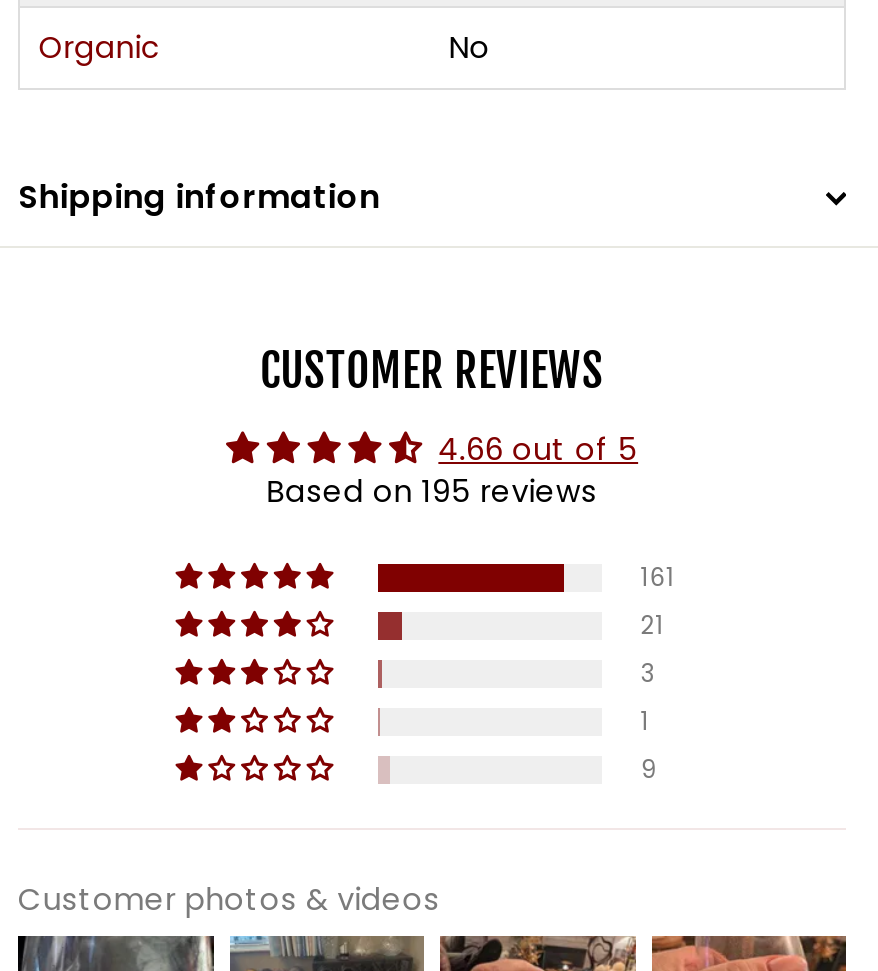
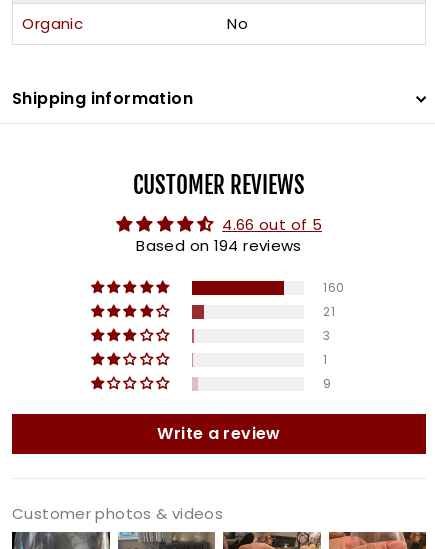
[266,470,598,512] Based on 195 reviews -> [136,234,302,255] Based on 194 reviews
[641,559,675,593] 161 -> [323,279,344,296] 160
none -> [157,421,281,444] Write a review

